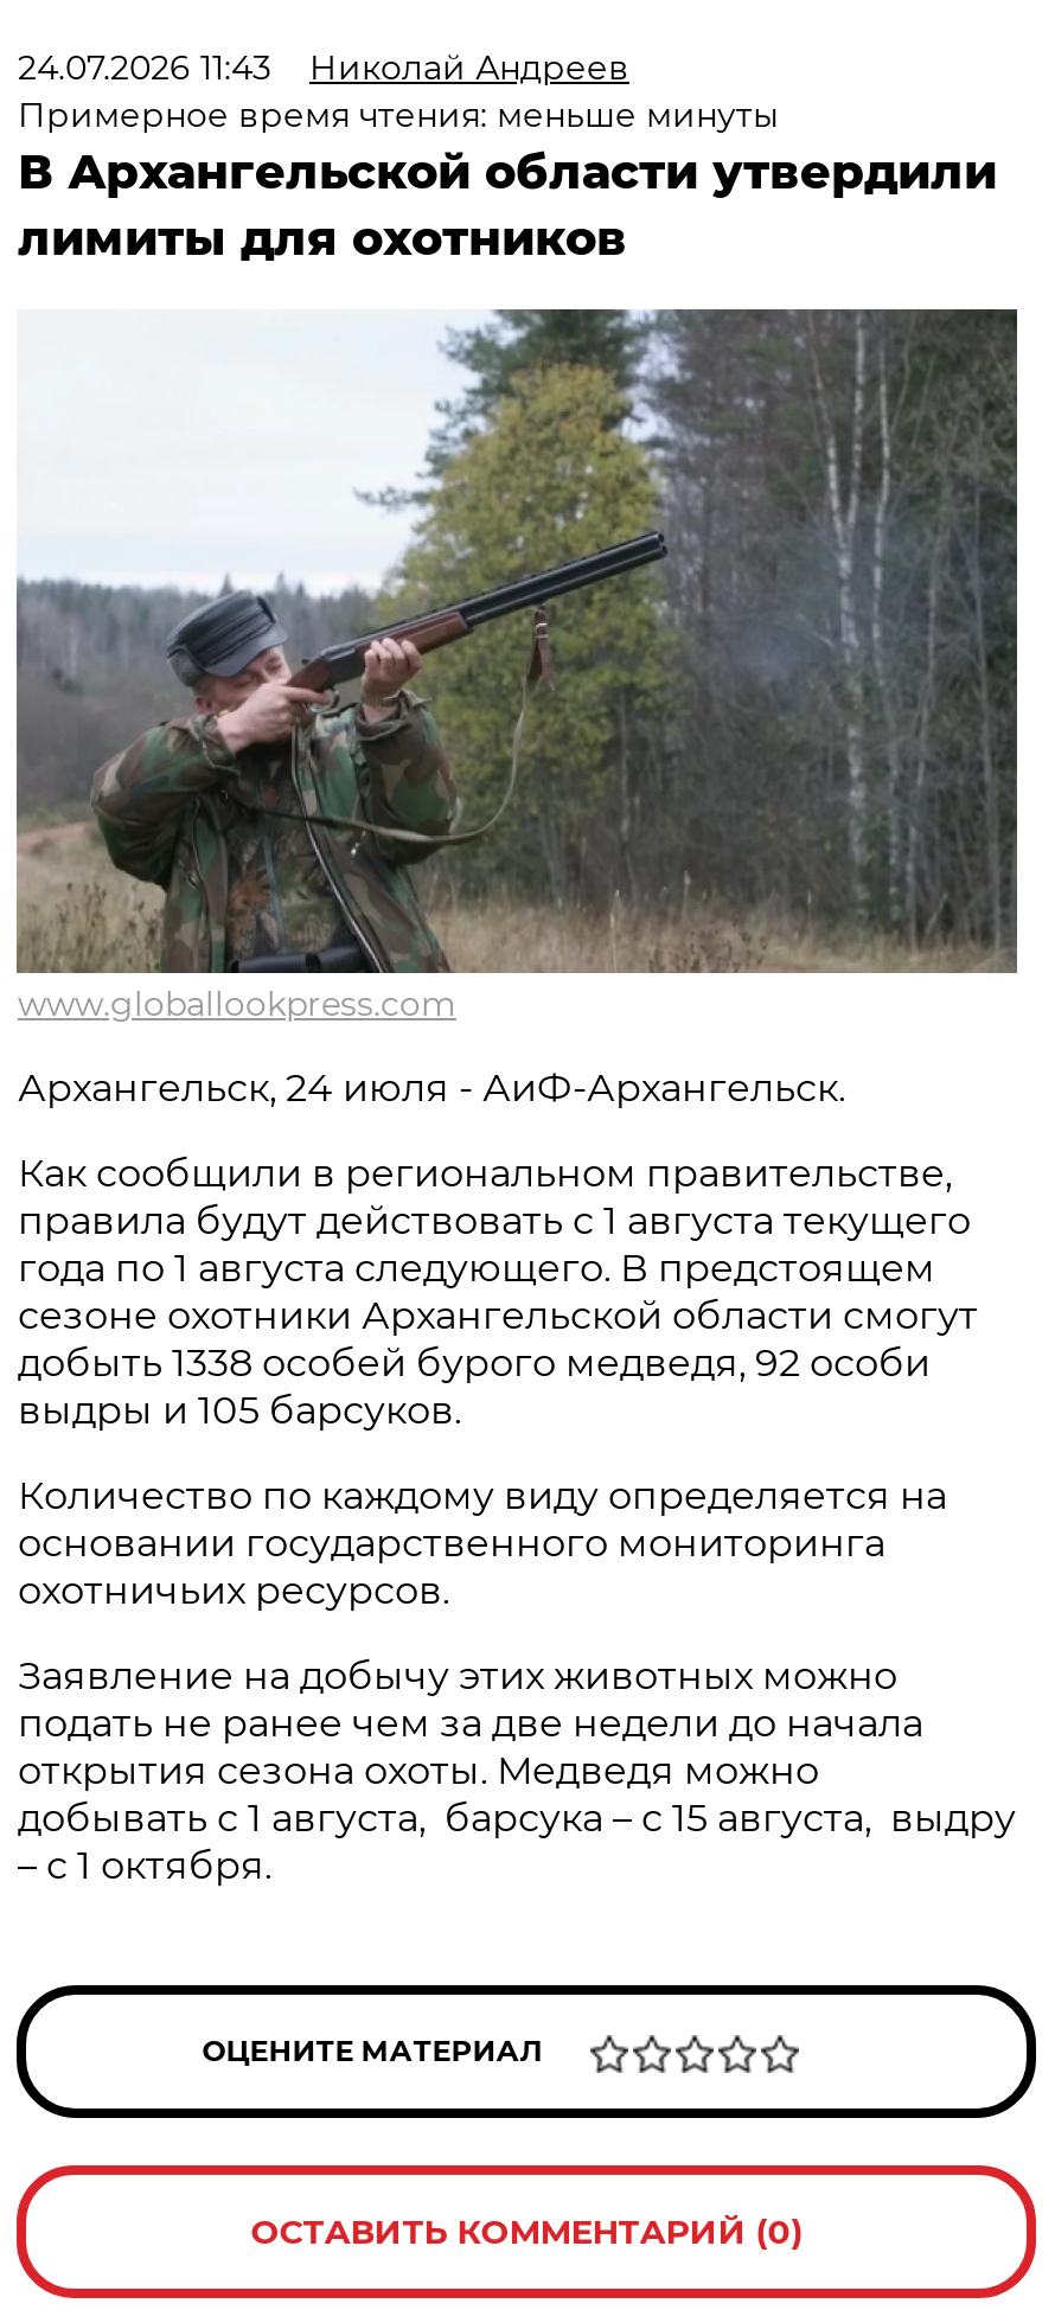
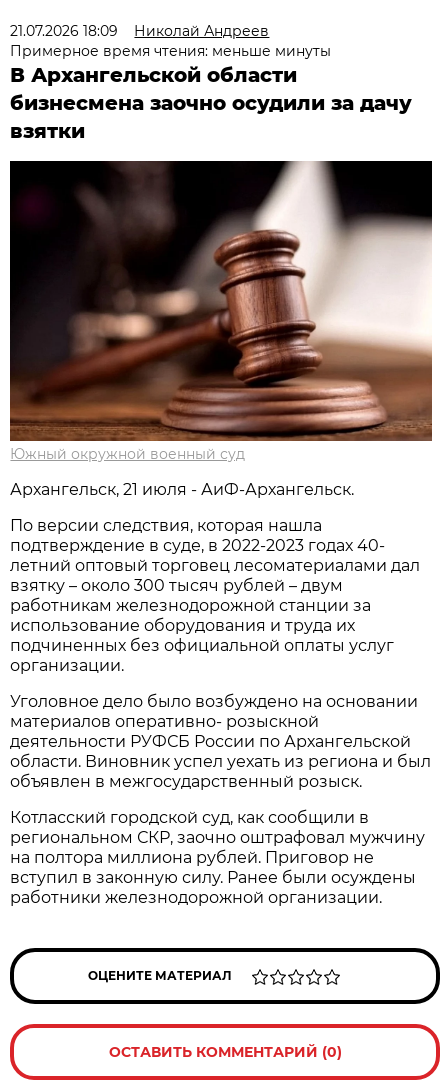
[18,46,629,89] 24.07.2026 11:43 Николай Андреев -> [10,22,269,40] 21.07.2026 18:09 Николай Андреев
[18,143,997,266] В Архангельской области утвердили | лимиты для охотников -> [10,63,412,143] В Архангельской области | бизнесмена заочно осудили за дачу | взятки
[14,307,1019,1025] [image] | www.globallookpress.com -> [9,202,433,463] [image] | Южный окружной военный суд
[18,1065,845,1110] Архангельск, 24 июля - АиФ-Архангельск. -> [10,480,354,499] Архангельск, 21 июля - АиФ-Архангельск.
[18,1151,978,1433] Как сообщили в региональном правительстве, | правила будут действовать с 1 августа текущего | года по 1 августа следующего. В предстоящем | сезоне охотники Архангельской области смогут | добыть 1338 особей бурого медведя, 92 особи | выдры и 105 барсуков. -> [10,516,420,675] По версии следствия, которая нашла | подтверждение в суде, в 2022-2023 годах 40- | летний оптовый торговец лесоматериалами дал | взятку – около 300 тысяч рублей – двум | работникам железнодорожной станции за | использование оборудования и труда их | подчиненных без официальной оплаты услуг | организации.
[18,1473,947,1613] Количество по каждому виду определяется на | основании государственного мониторинга | охотничьих ресурсов. -> [10,692,431,791] Уголовное дело было возбуждено на основании | материалов оперативно- розыскной | деятельности РУФСБ России по Архангельской | области. Виновник успел уехать из региона и был | объявлен в межгосударственный розыск.
[18,1653,1016,1888] Заявление на добычу этих животных можно | подать не ранее чем за две недели до начала | открытия сезона охоты. Медведя можно | добывать с 1 августа, барсука – с 15 августа, выдру | – с 1 октября. -> [10,808,425,907] Котласский городской суд, как сообщили в | региональном СКР, заочно оштрафовал мужчину | на полтора миллиона рублей. Приговор не | вступил в законную силу. Ранее были осуждены | работники железнодорожной организации.

